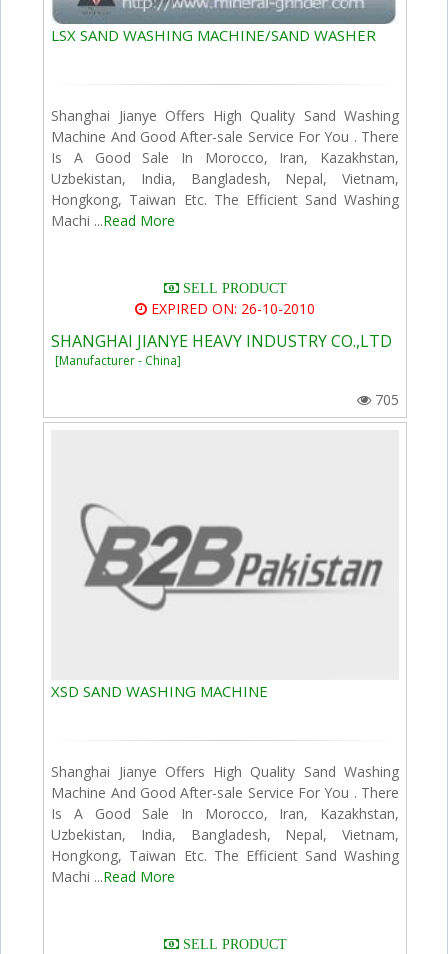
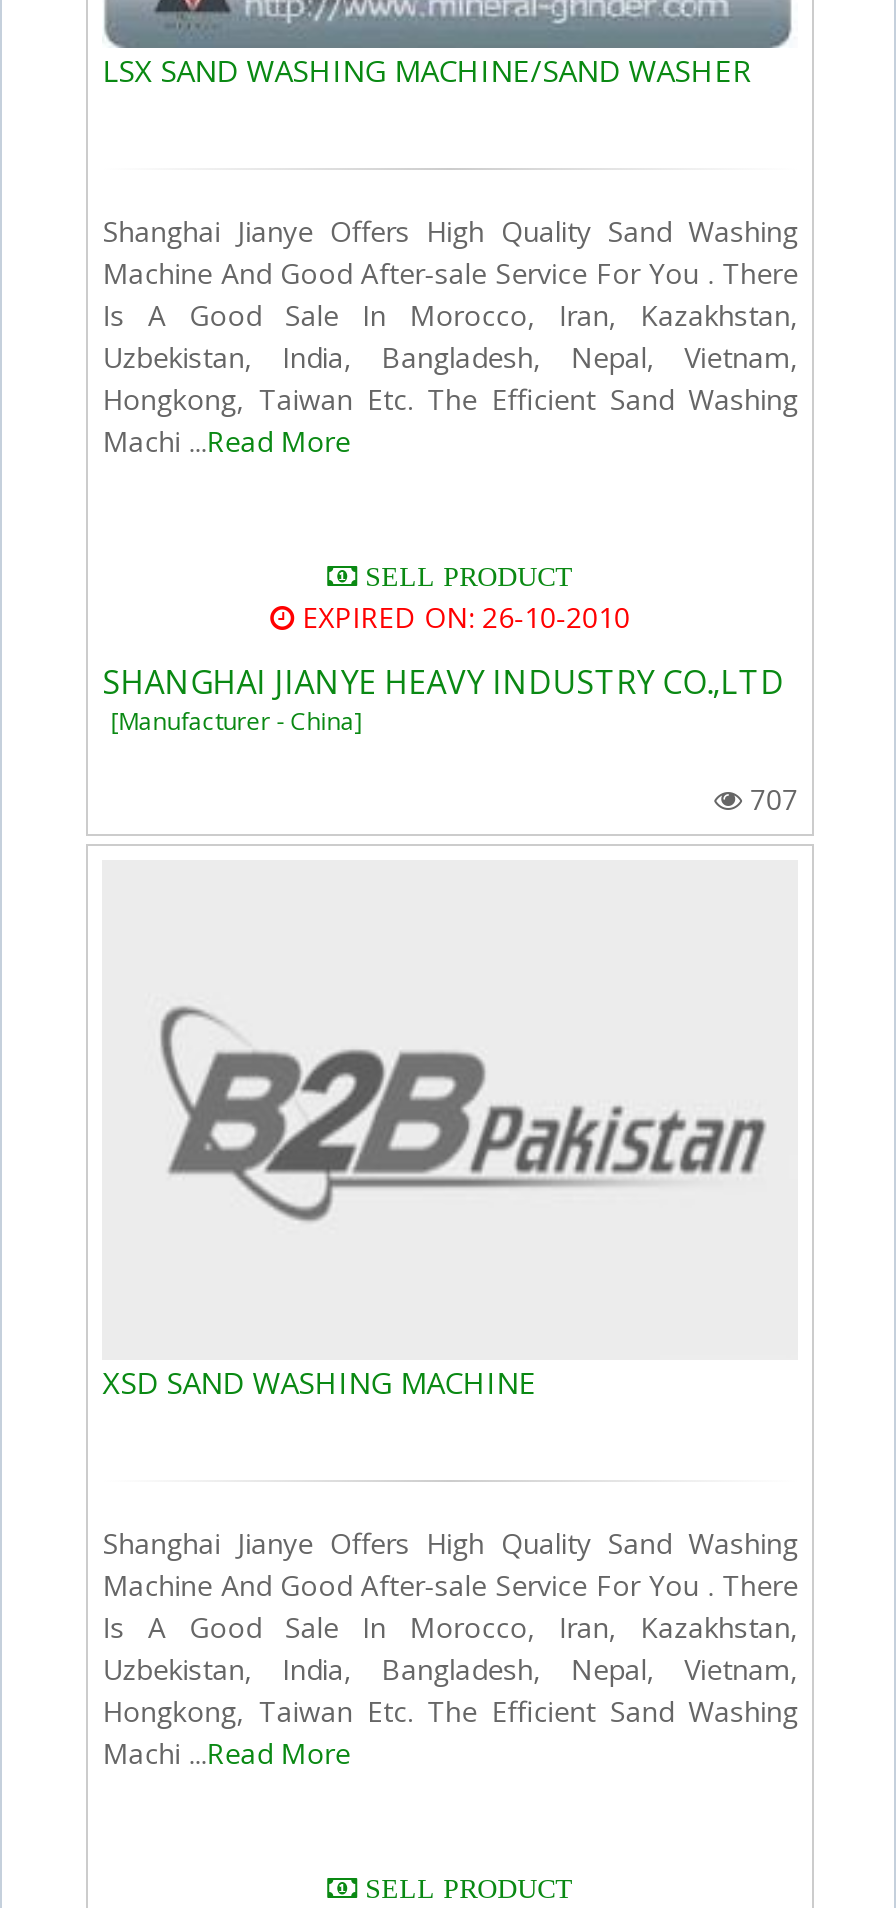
[375,390,399,409] 705 -> [750,780,798,818] 707

